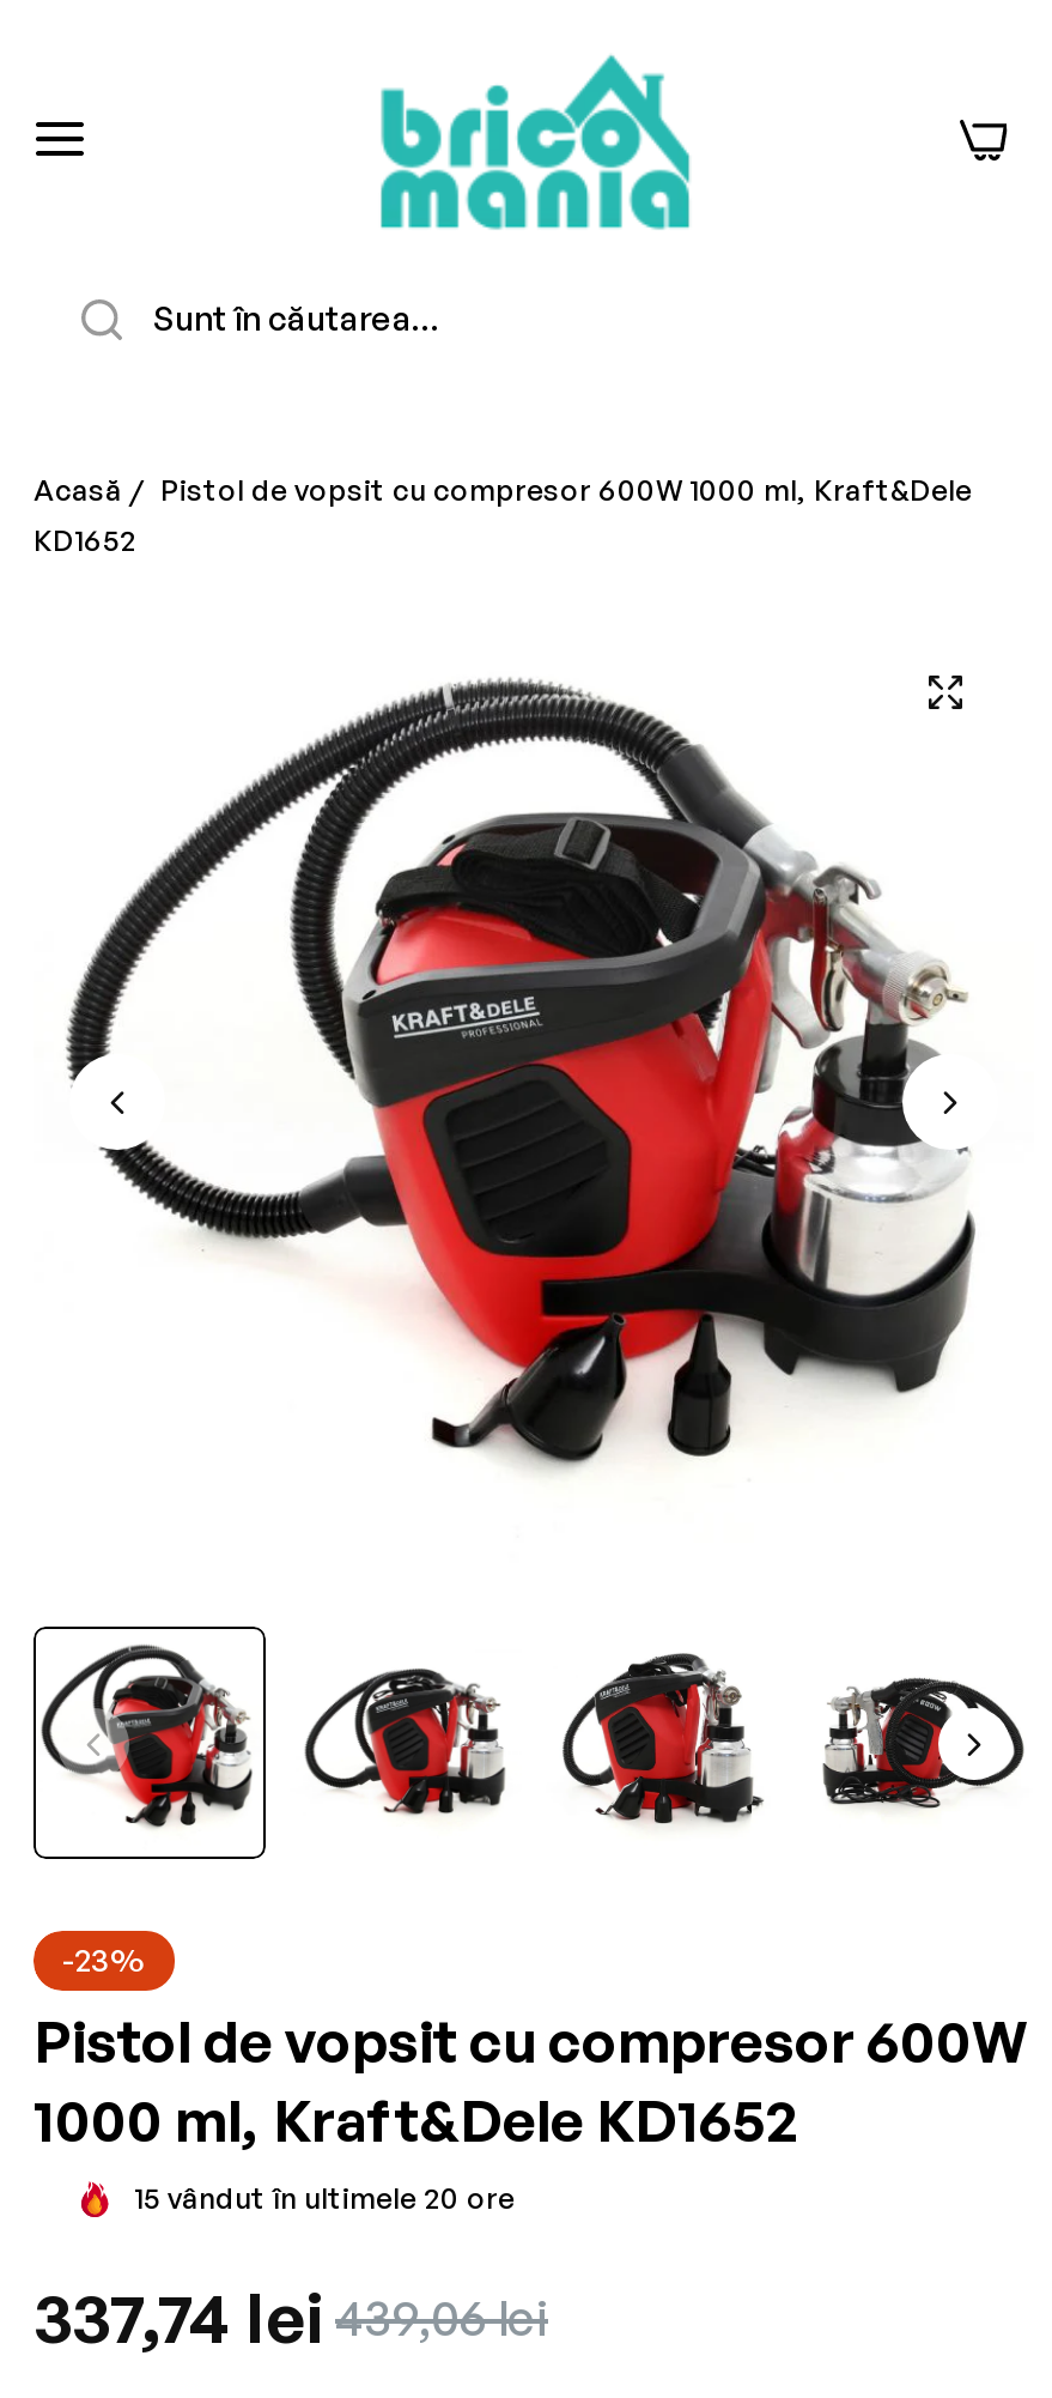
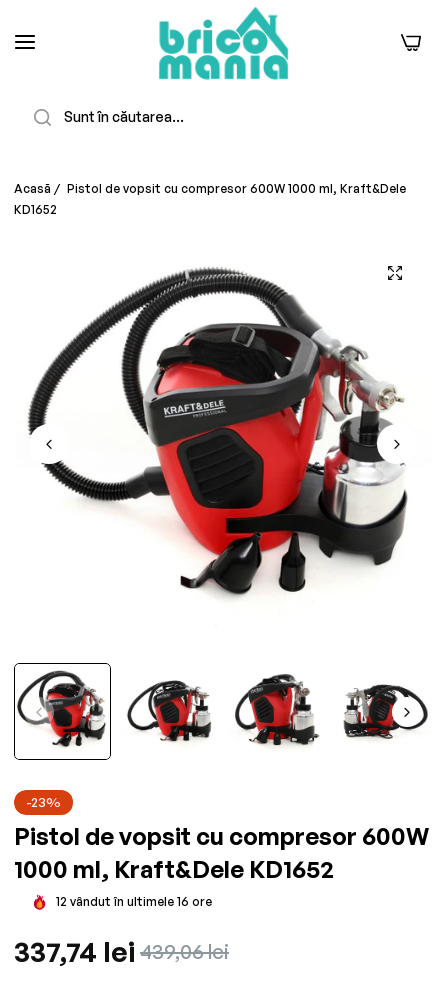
[134,2180,515,2216] 15 vândut în ultimele 20 ore -> [56,894,212,909] 12 vândut în ultimele 16 ore

